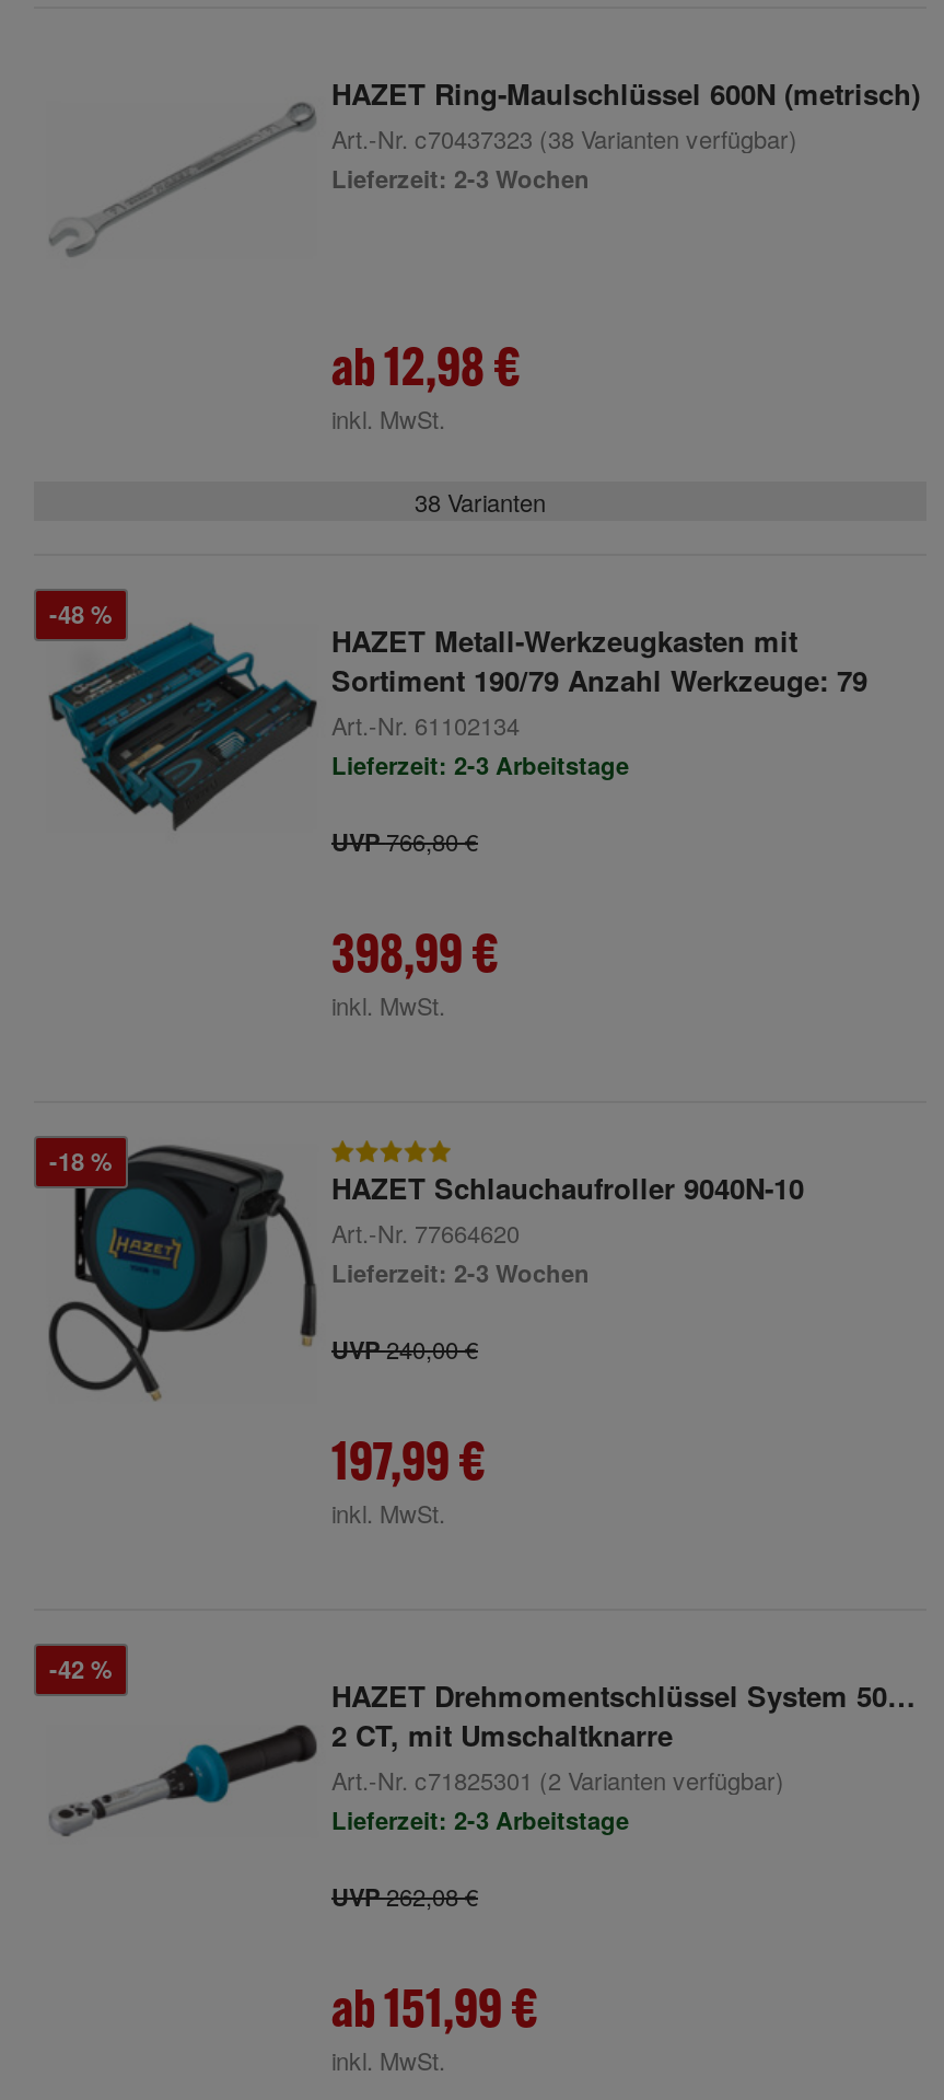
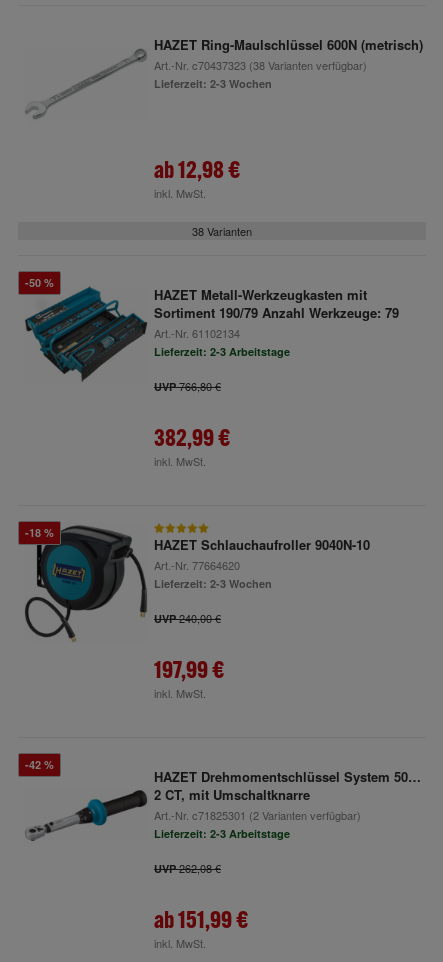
[49,597,113,630] -48 % -> [25,275,54,290] -50 %
[331,919,498,985] 398,99 € -> [154,422,230,452] 382,99 €

